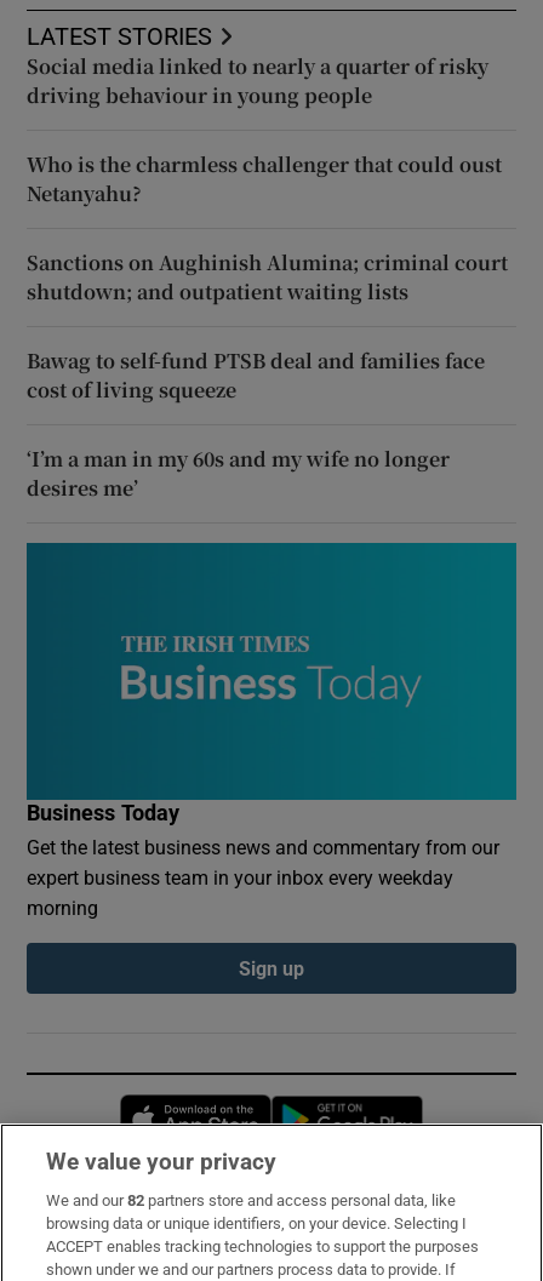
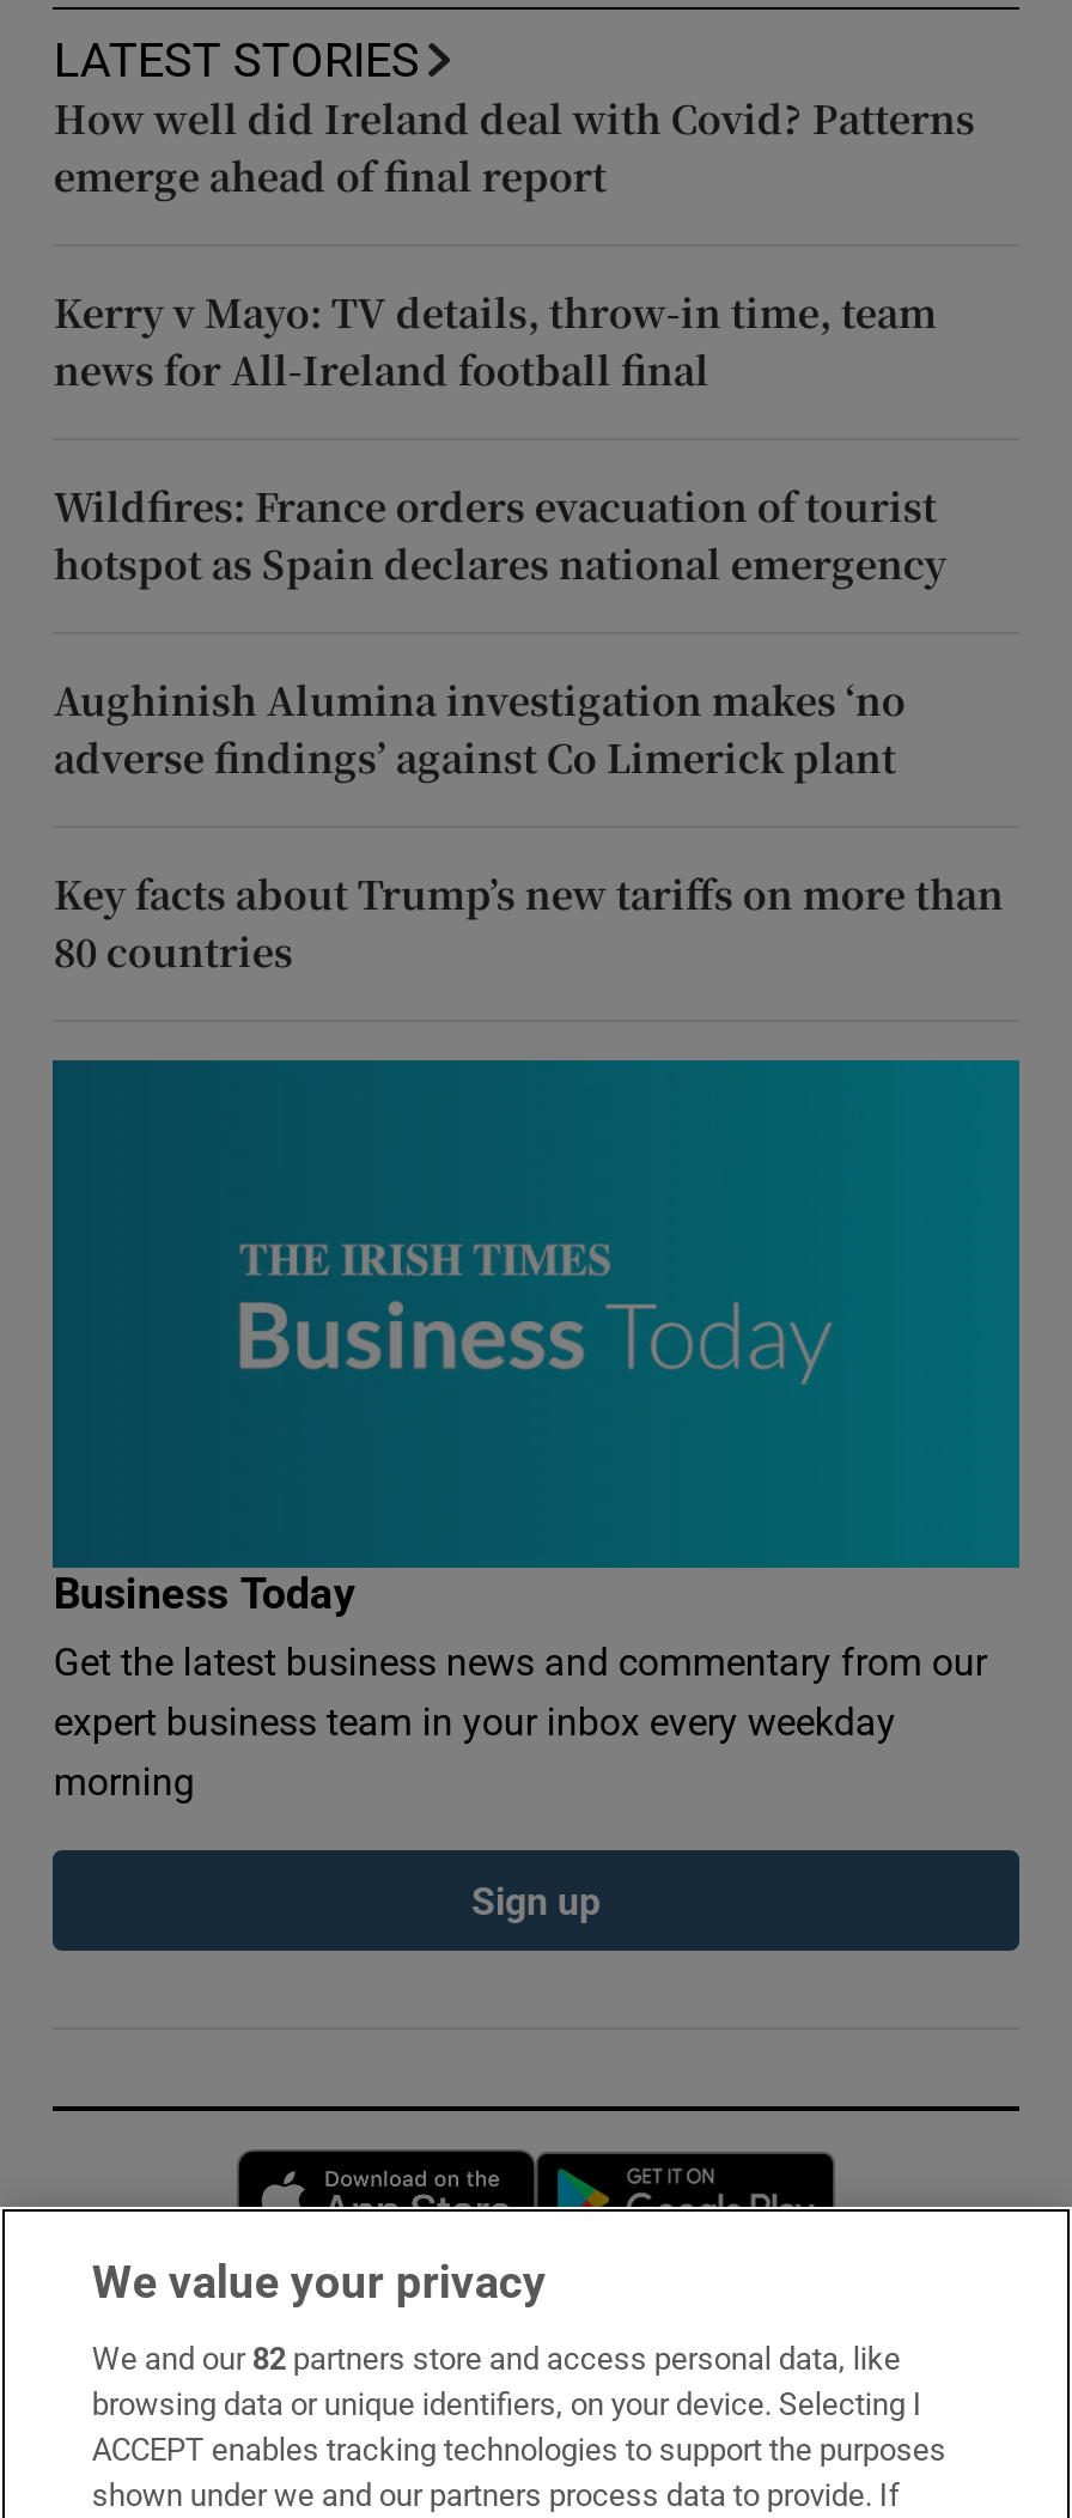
[27,53,489,110] Social media linked to nearly a quarter of risky | driving behaviour in young people -> [54,92,975,204] How well did Ireland deal with Covid? Patterns | emerge ahead of final report
[27,151,502,208] Who is the charmless challenger that could oust | Netanyahu? -> [54,286,937,398] Kerry v Mayo: TV details, throw-in time, team | news for All-Ireland football final
[27,249,508,306] Sanctions on Aughinish Alumina; criminal court | shutdown; and outpatient waiting lists -> [54,480,946,592] Wildfires: France orders evacuation of tourist | hotspot as Spain declares national emergency
[27,347,485,404] Bawag to self-fund PTSB deal and families face | cost of living squeeze -> [54,674,905,786] Aughinish Alumina investigation makes ‘no | adverse findings’ against Co Limerick plant
[27,445,450,502] ‘I’m a man in my 60s and my wife no longer | desires me’ -> [54,867,1004,980] Key facts about Trump’s new tariffs on more than | 80 countries

